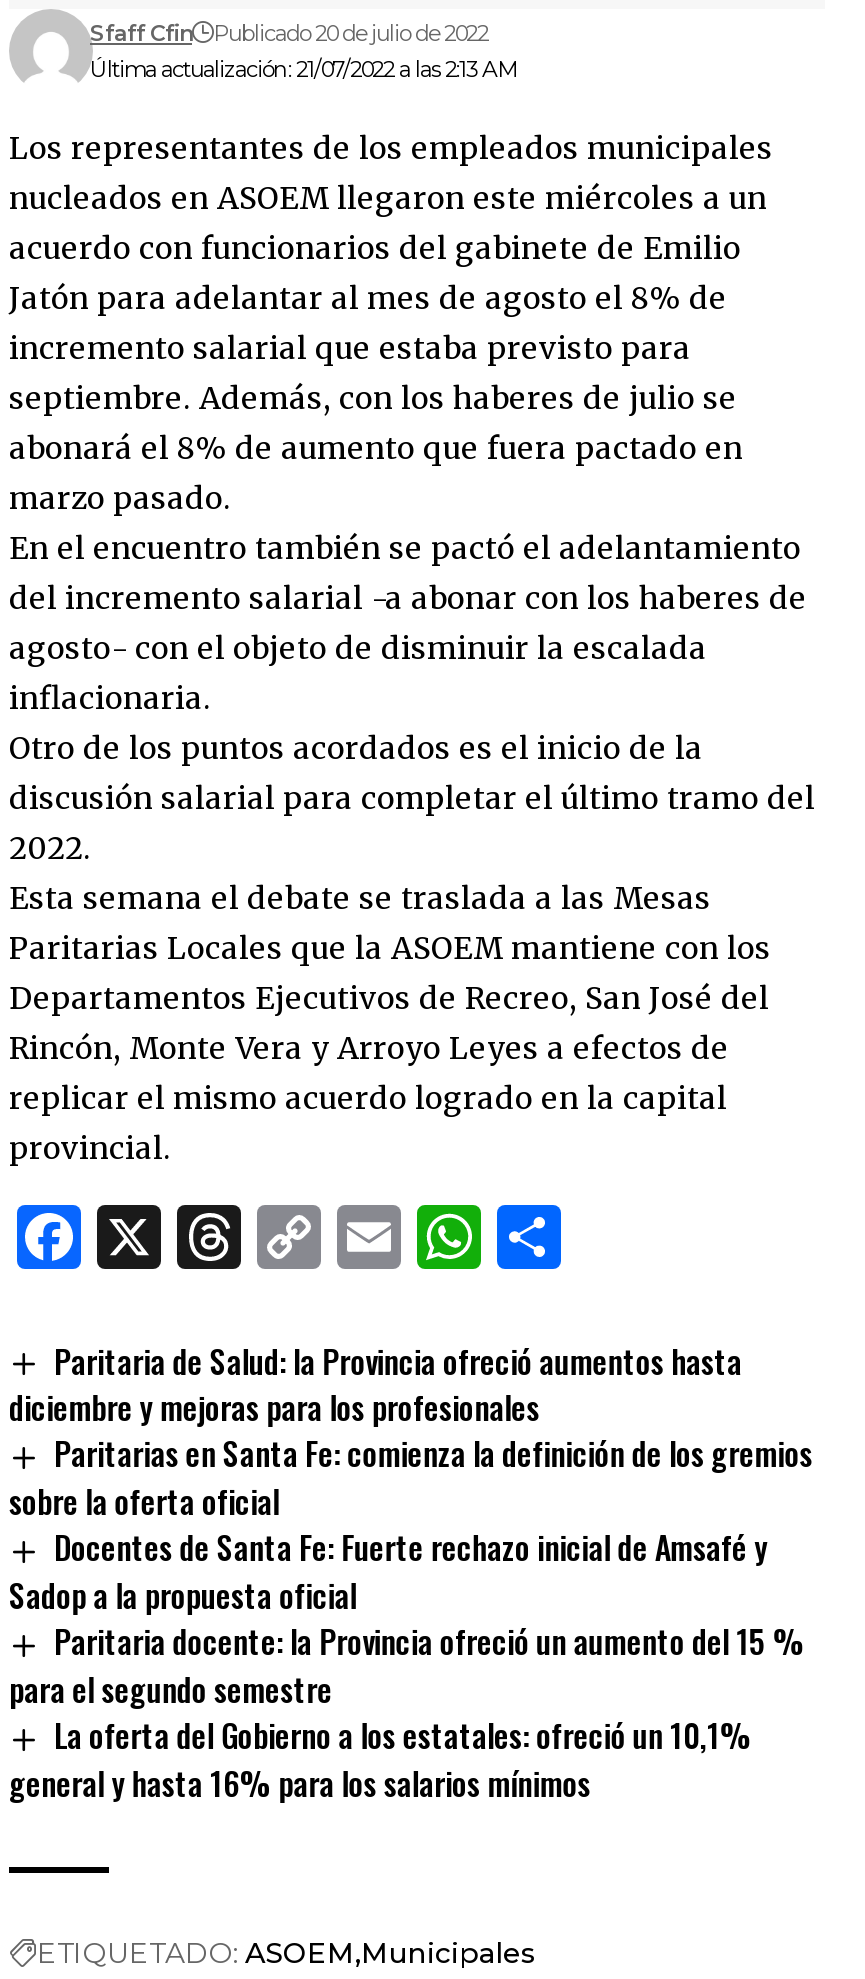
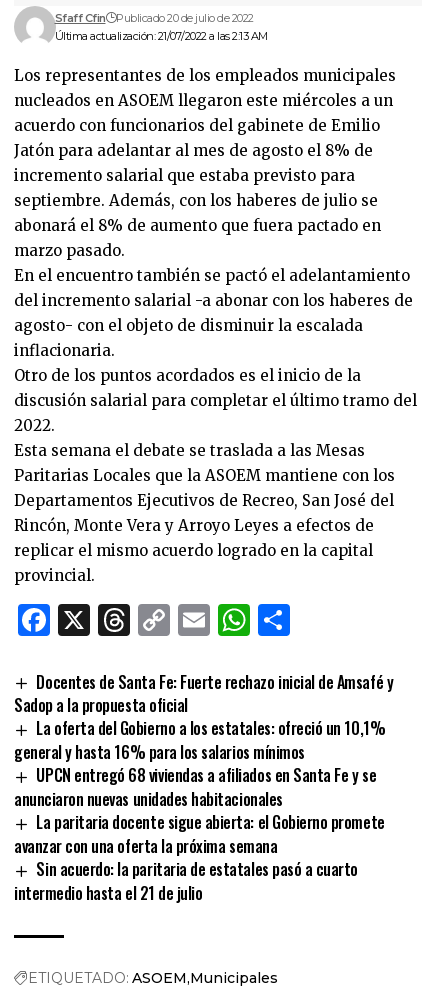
[9,1336,813,1526] Paritaria de Salud: la Provincia ofreció aumentos hasta | diciembre y mejoras para los profesionales | Paritarias en Santa Fe: comienza la definición de los gremios | sobre la oferta oficial -> none
moved [9,1524,767,1619] -> [14,670,393,717]: Docentes de Santa Fe: Fuerte rechazo inicial de Amsafé y | Sadop a la propuesta oficial
[9,1617,804,1713] Paritaria docente: la Provincia ofreció un aumento del 15 % | para el segundo semestre -> none
moved [9,1711,751,1807] -> [14,716,385,764]: La oferta del Gobierno a los estatales: ofreció un 10,1% | general y hasta 16% para los salarios mínimos
none -> [14,763,385,905] UPCN entregó 68 viviendas a afiliados en Santa Fe y se | anunciaron nuevas unidades habitacionales | La paritaria docente sigue abierta: el Gobierno promete | avanzar con una oferta la próxima semana | Sin acuerdo: la paritaria de estatales pasó a cuarto | intermedio hasta el 21 de julio

